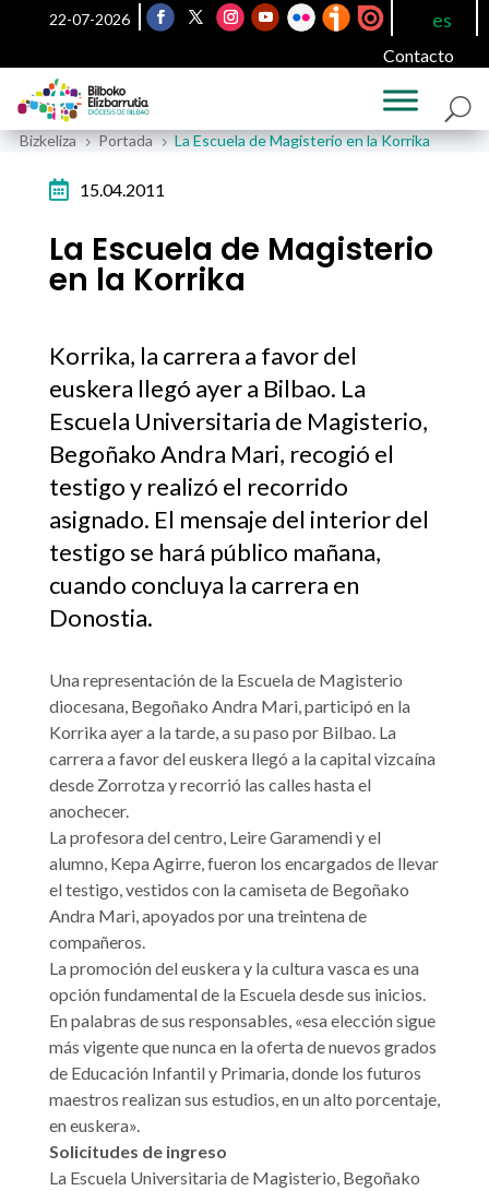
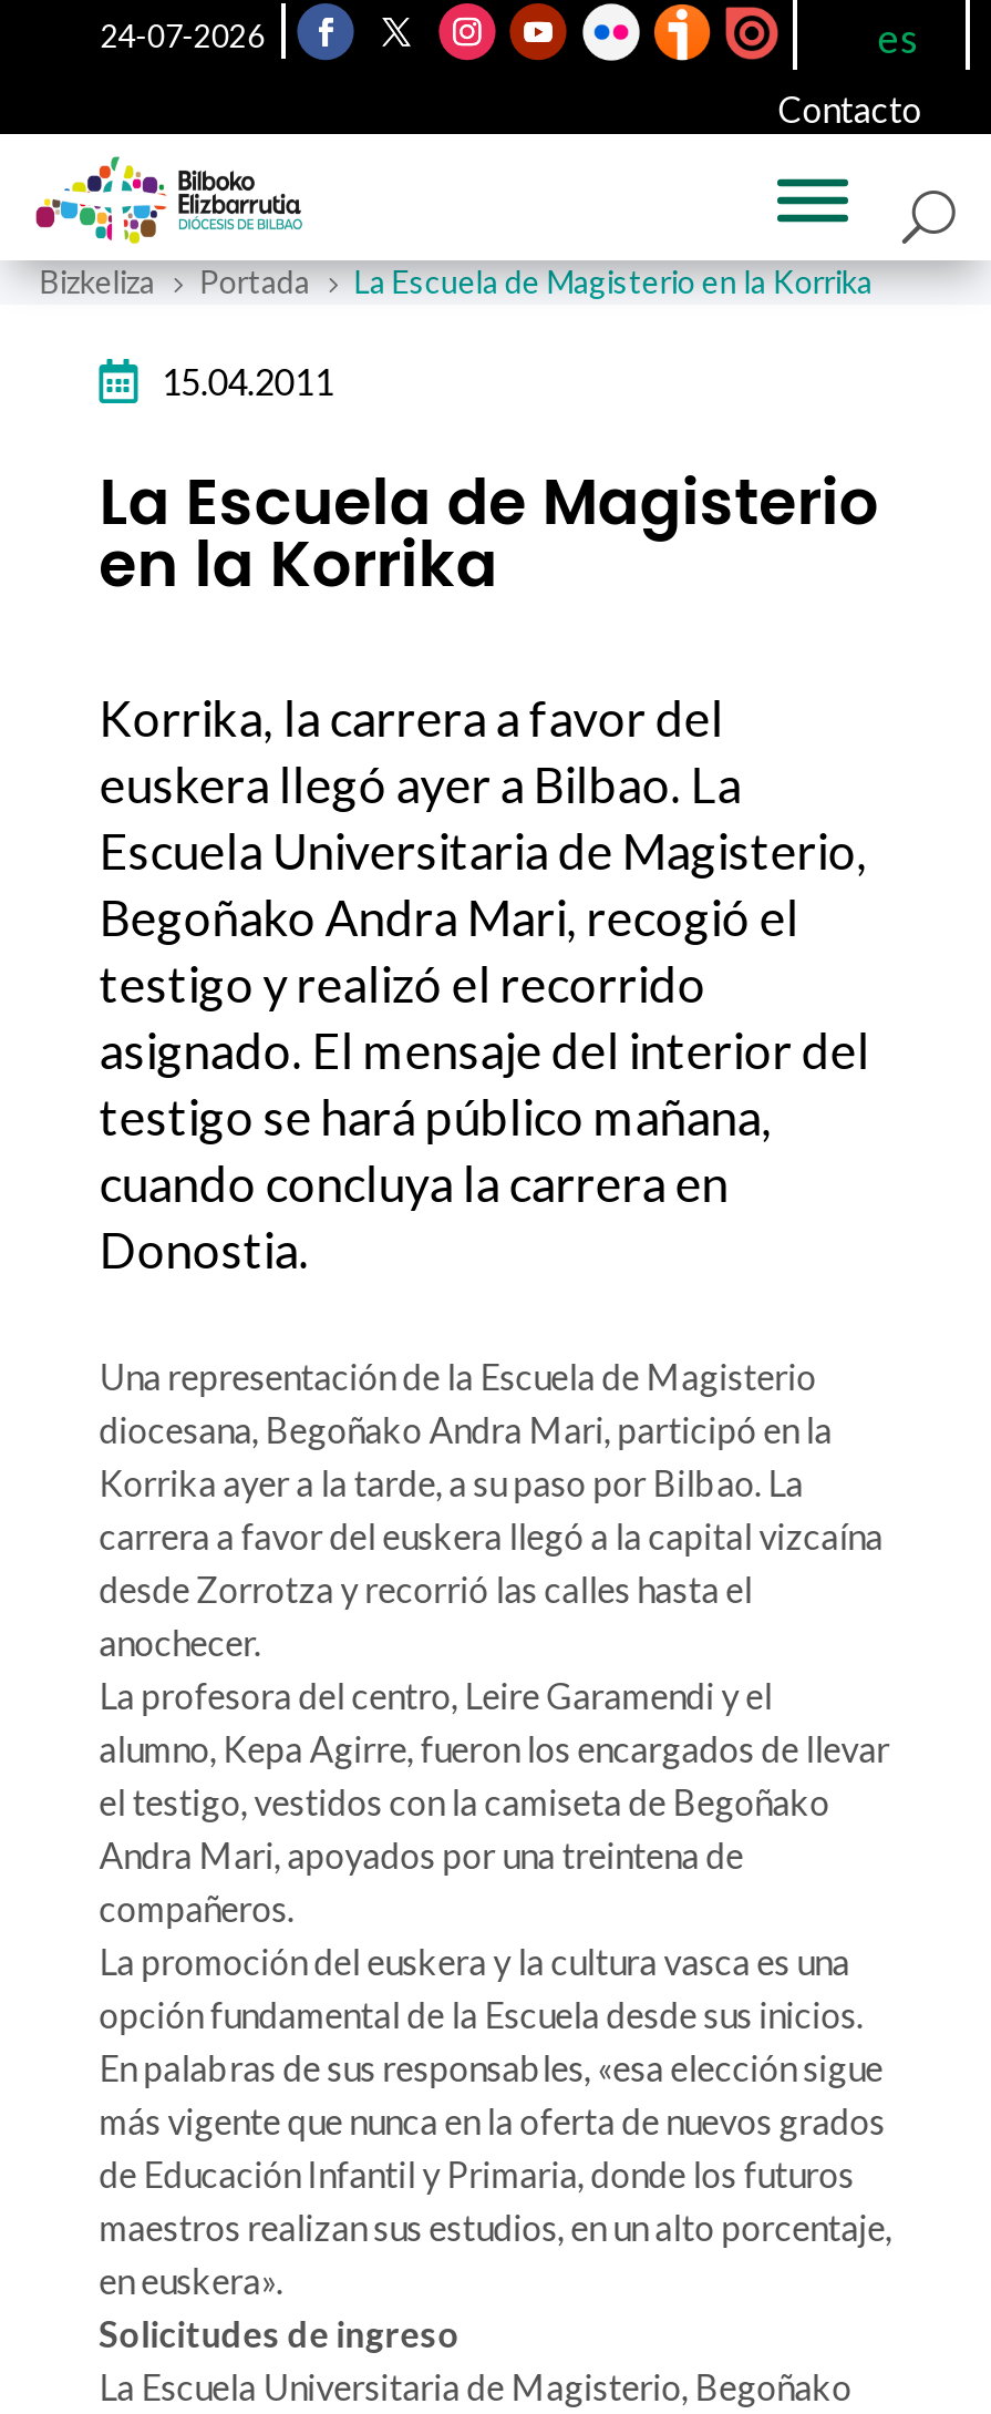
[49,10,130,28] 22-07-2026 -> [100,17,264,54] 24-07-2026

